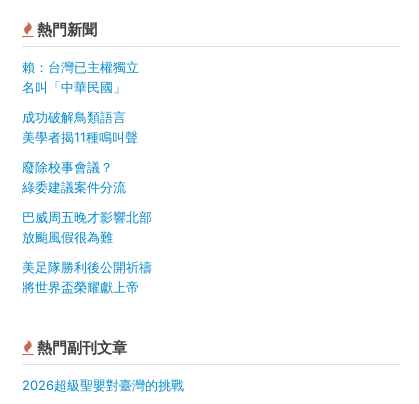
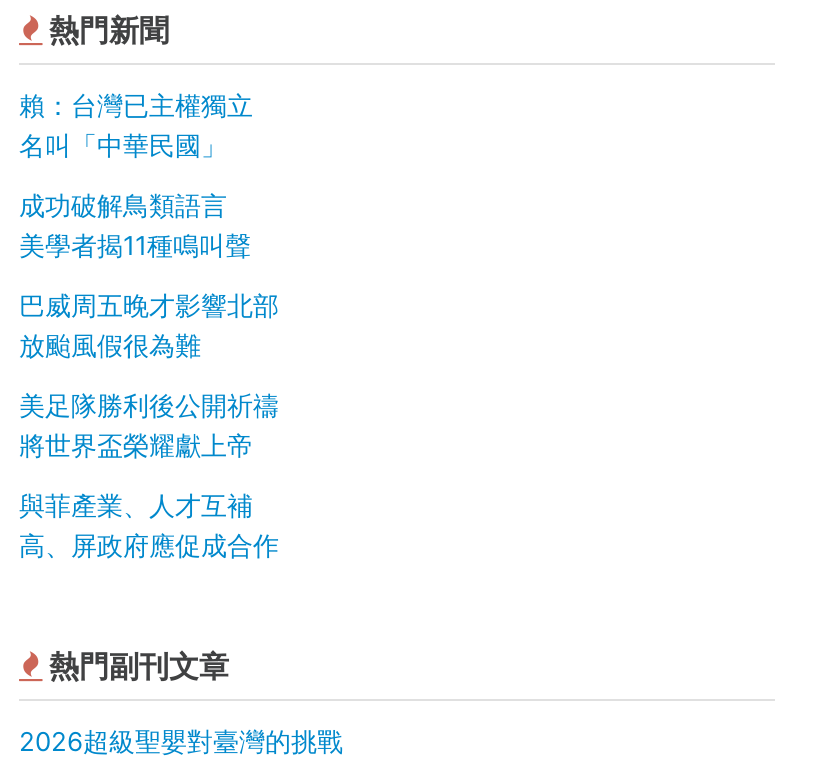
[22,159,126,195] 廢除校事會議？ | 綠委建議案件分流 -> none
moved [22,209,152,295] -> [19,288,279,460]: 巴威周五晚才影響北部 | 放颱風假很為難 | 美足隊勝利後公開祈禱 | 將世界盃榮耀獻上帝
none -> [19,488,279,560] 與菲產業、人才互補 | 高、屏政府應促成合作

